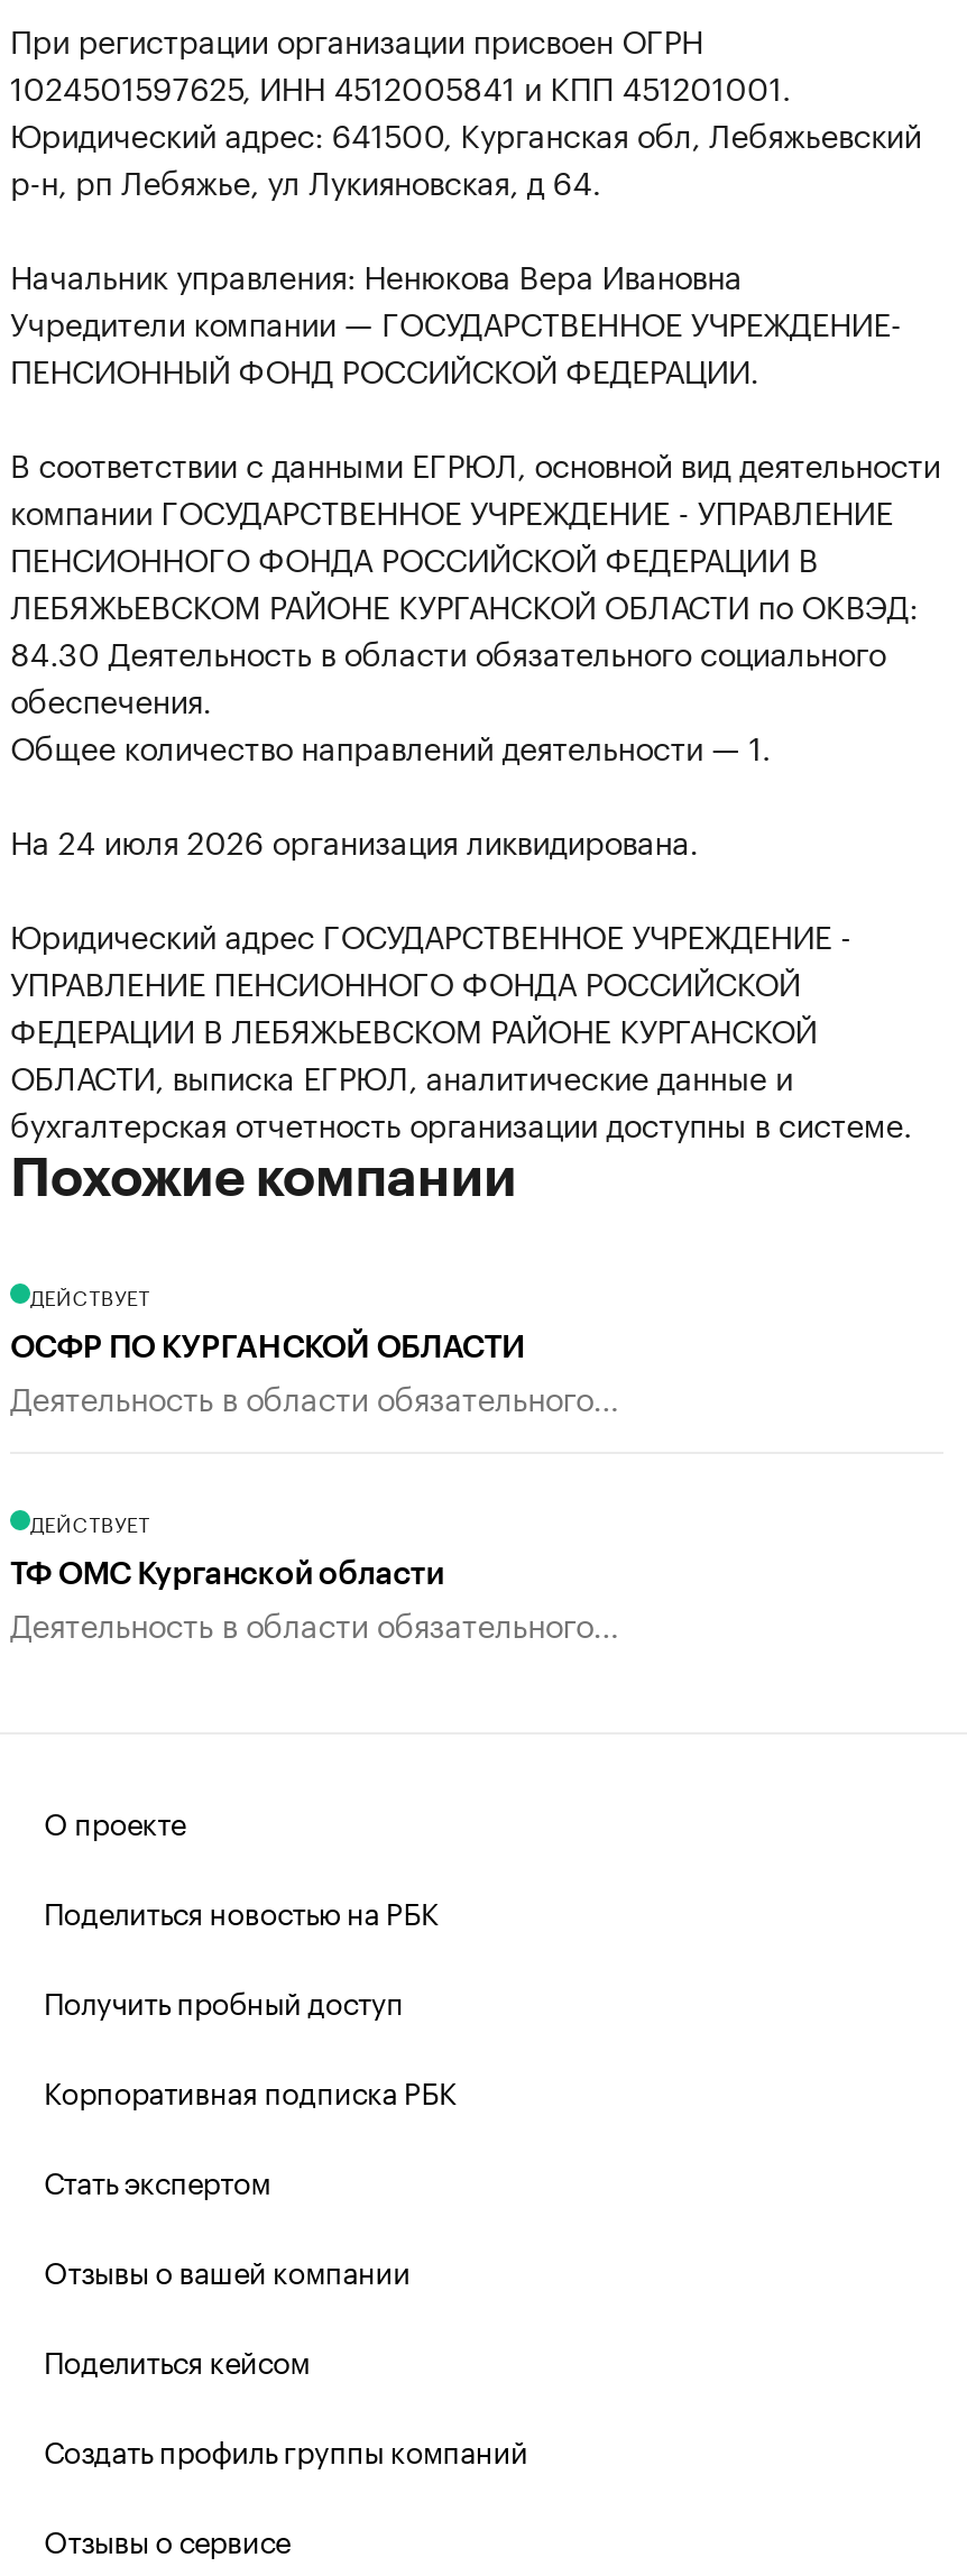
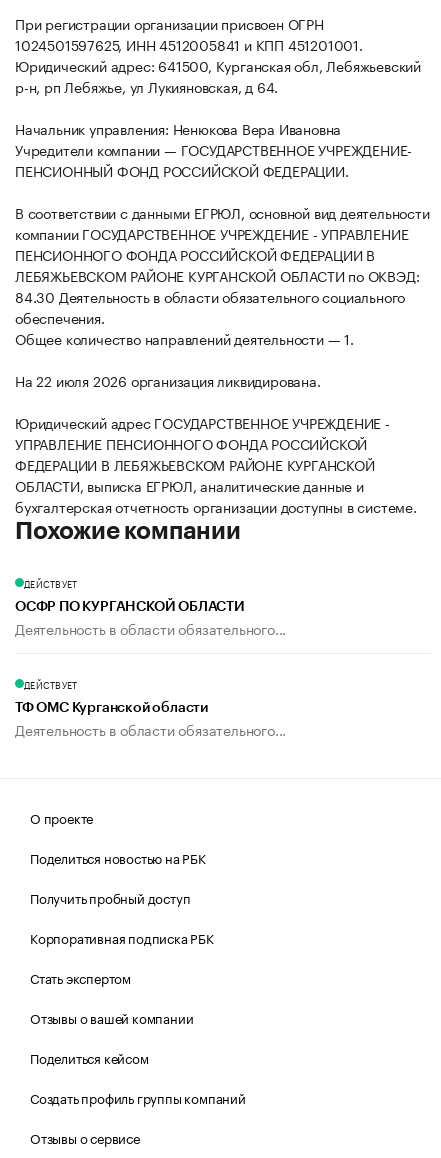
[10,815,698,865] На 24 июля 2026 организация ликвидирована. -> [15,369,321,391] На 22 июля 2026 организация ликвидирована.

